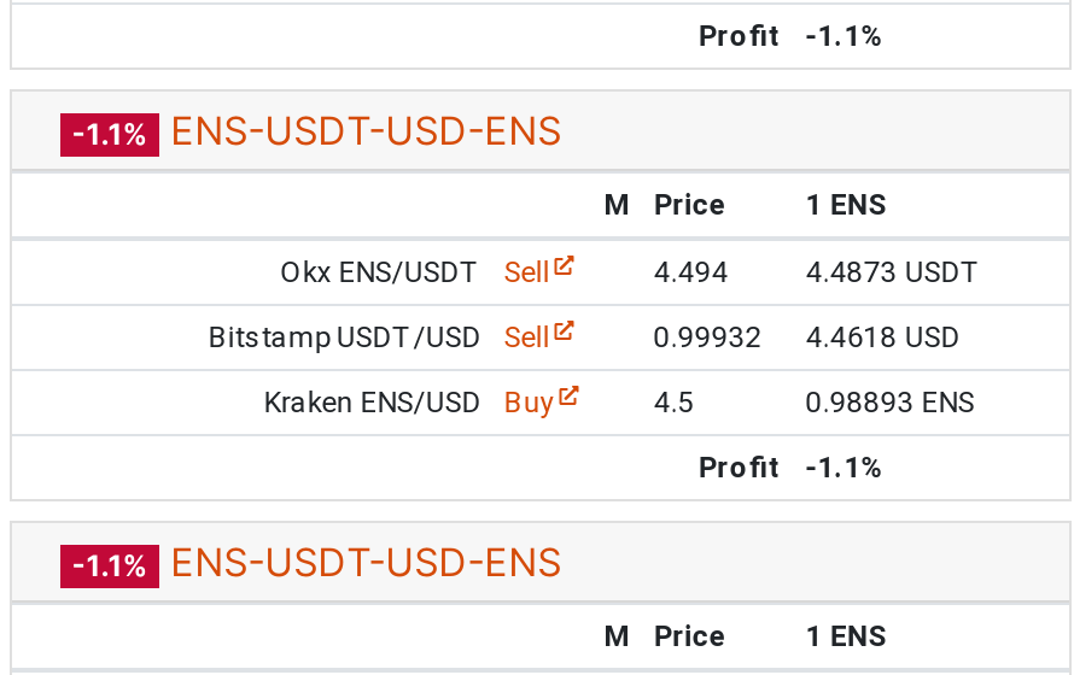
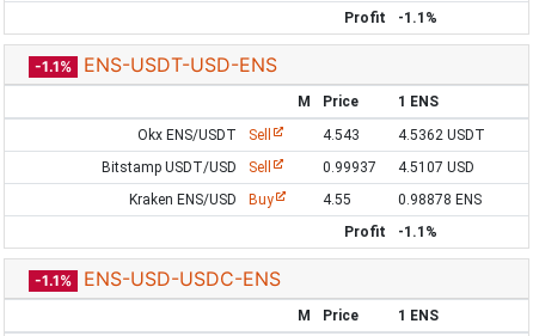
[654,256,728,289] 4.494 -> [322,127,359,143] 4.543
[806,256,982,289] 4.4873 USDT -> [398,127,485,143] 4.5362 USDT
[654,321,762,354] 0.99932 -> [322,159,376,176] 0.99937
[806,321,960,354] 4.4618 USD -> [398,159,474,176] 4.5107 USD
[654,386,695,419] 4.5 -> [322,191,351,208] 4.55
[806,386,975,419] 0.98893 ENS -> [398,191,481,208] 0.98878 ENS
[170,538,561,586] ENS-USDT-USD-ENS -> [83,267,280,291] ENS-USD-USDC-ENS

